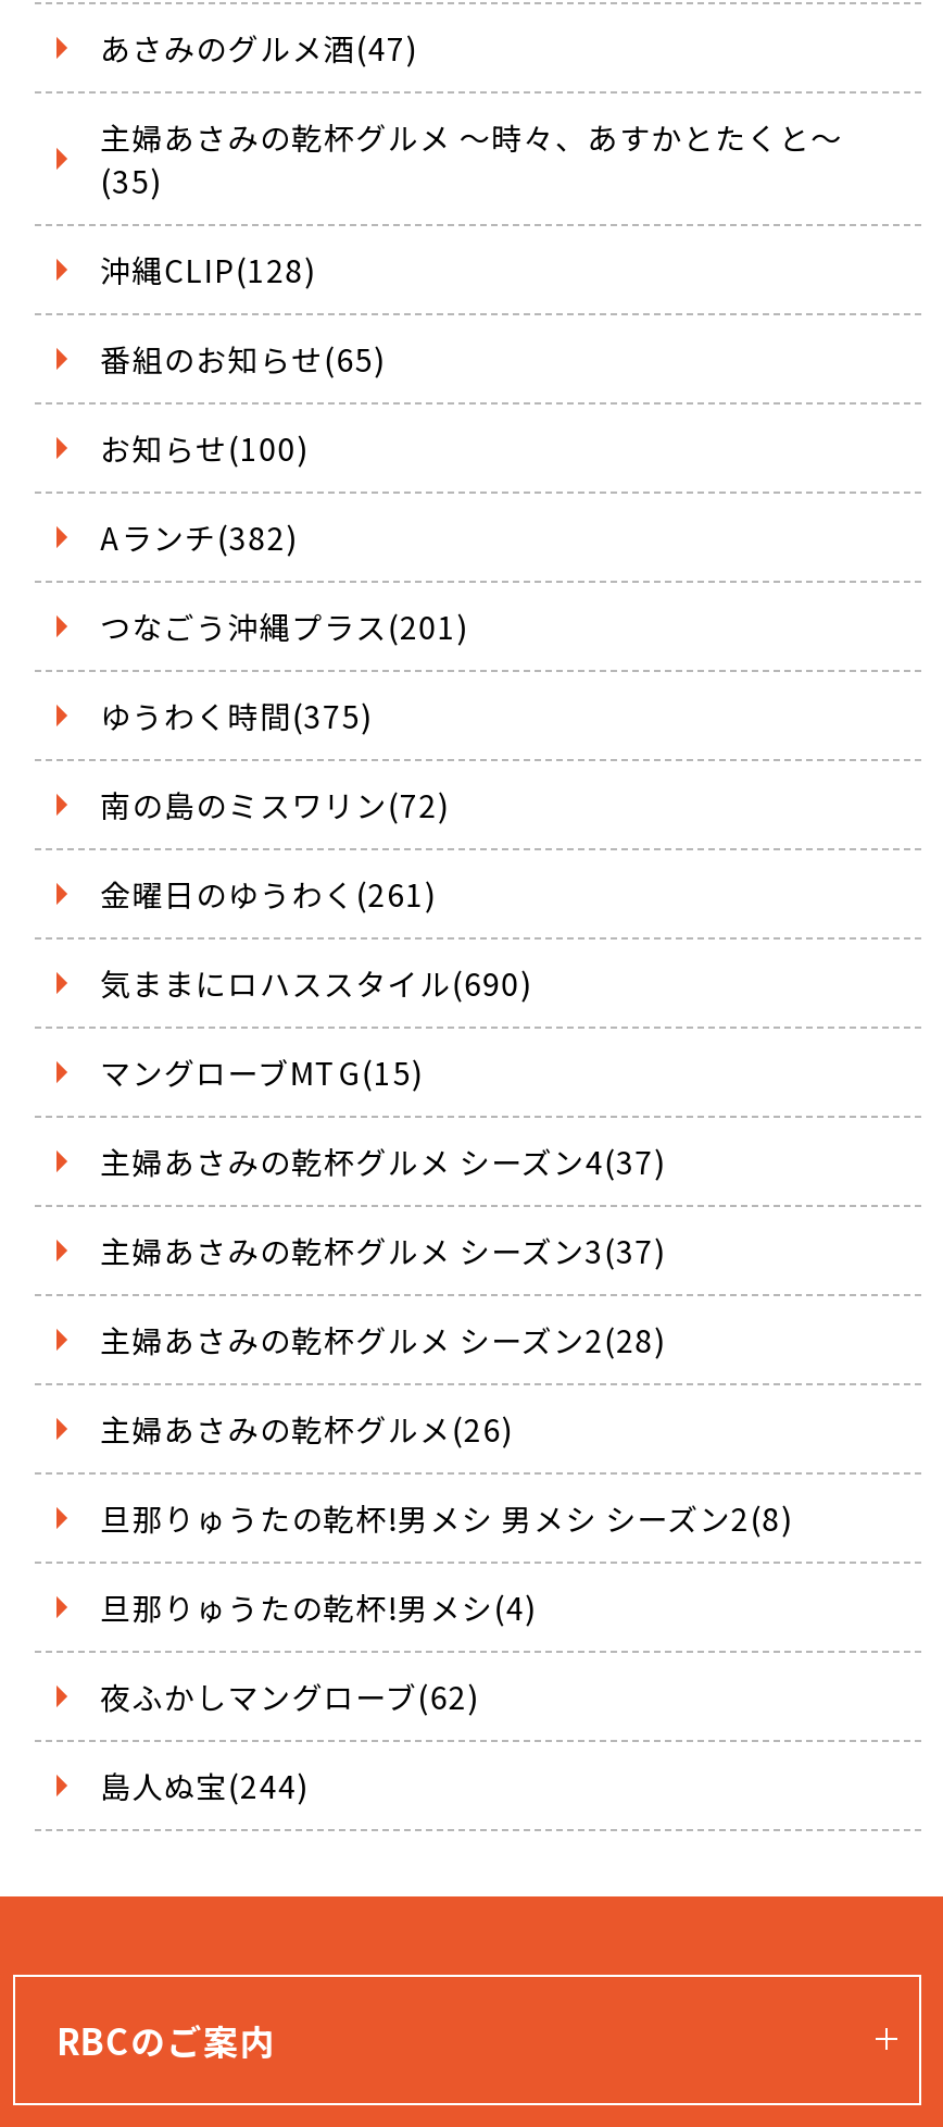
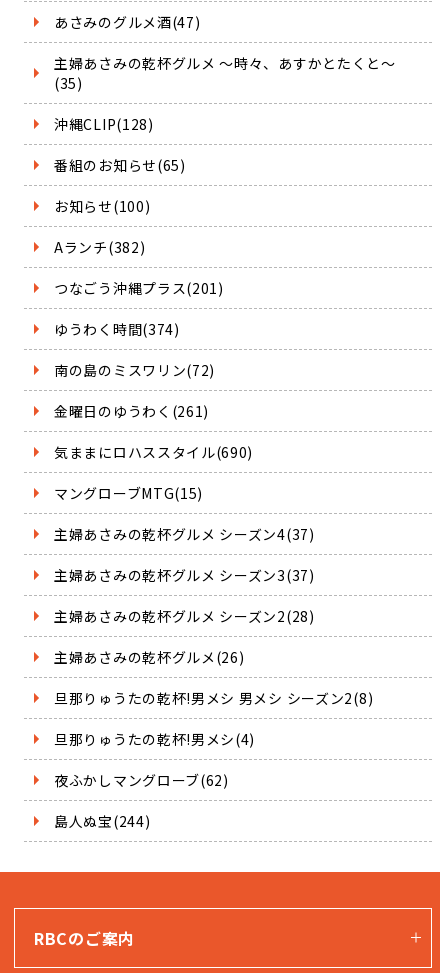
[100,694,373,737] ゆうわく時間(375) -> [54,319,180,339] ゆうわく時間(374)

